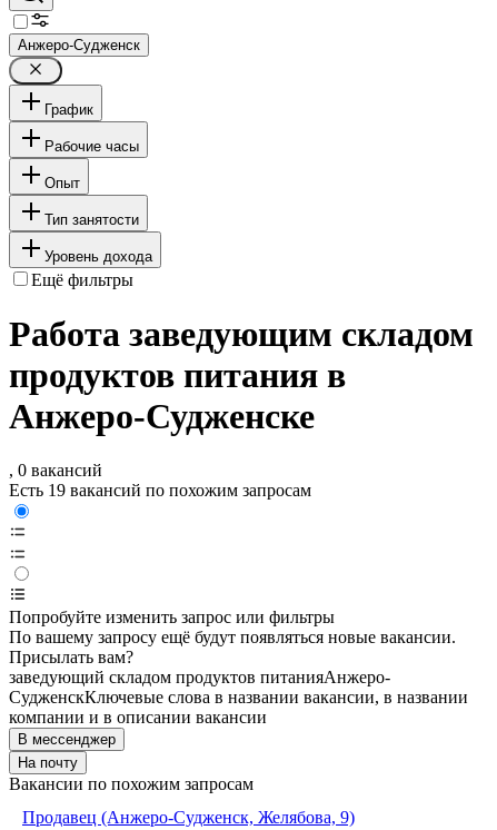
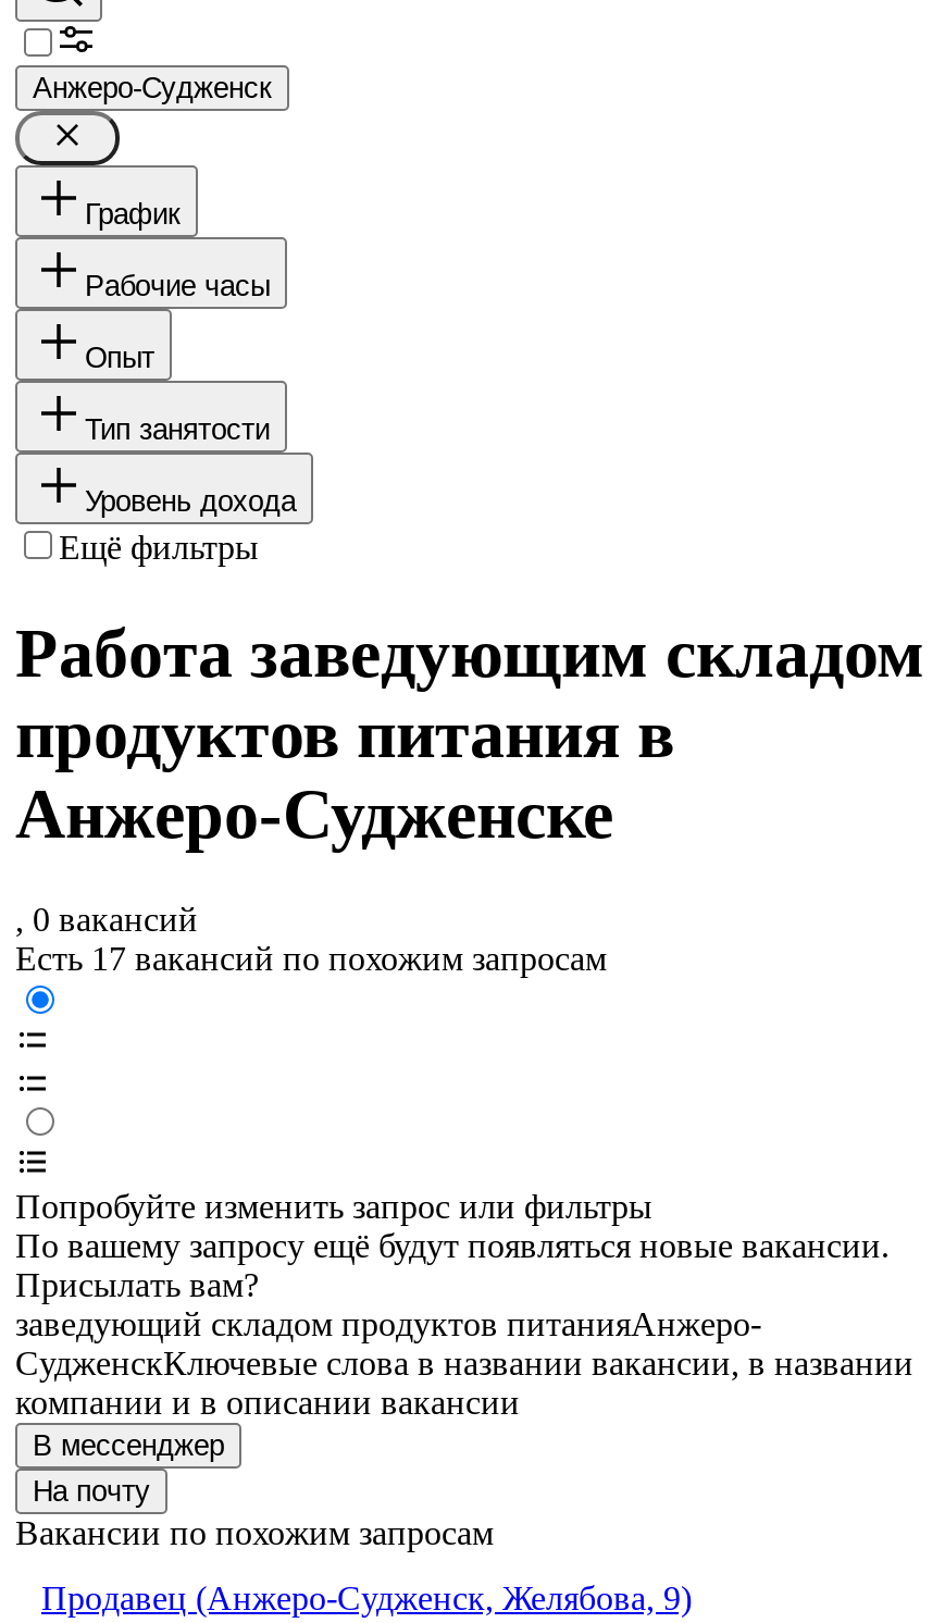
[9,481,311,500] Есть 19 вакансий по похожим запросам -> [15,941,607,978] Есть 17 вакансий по похожим запросам

